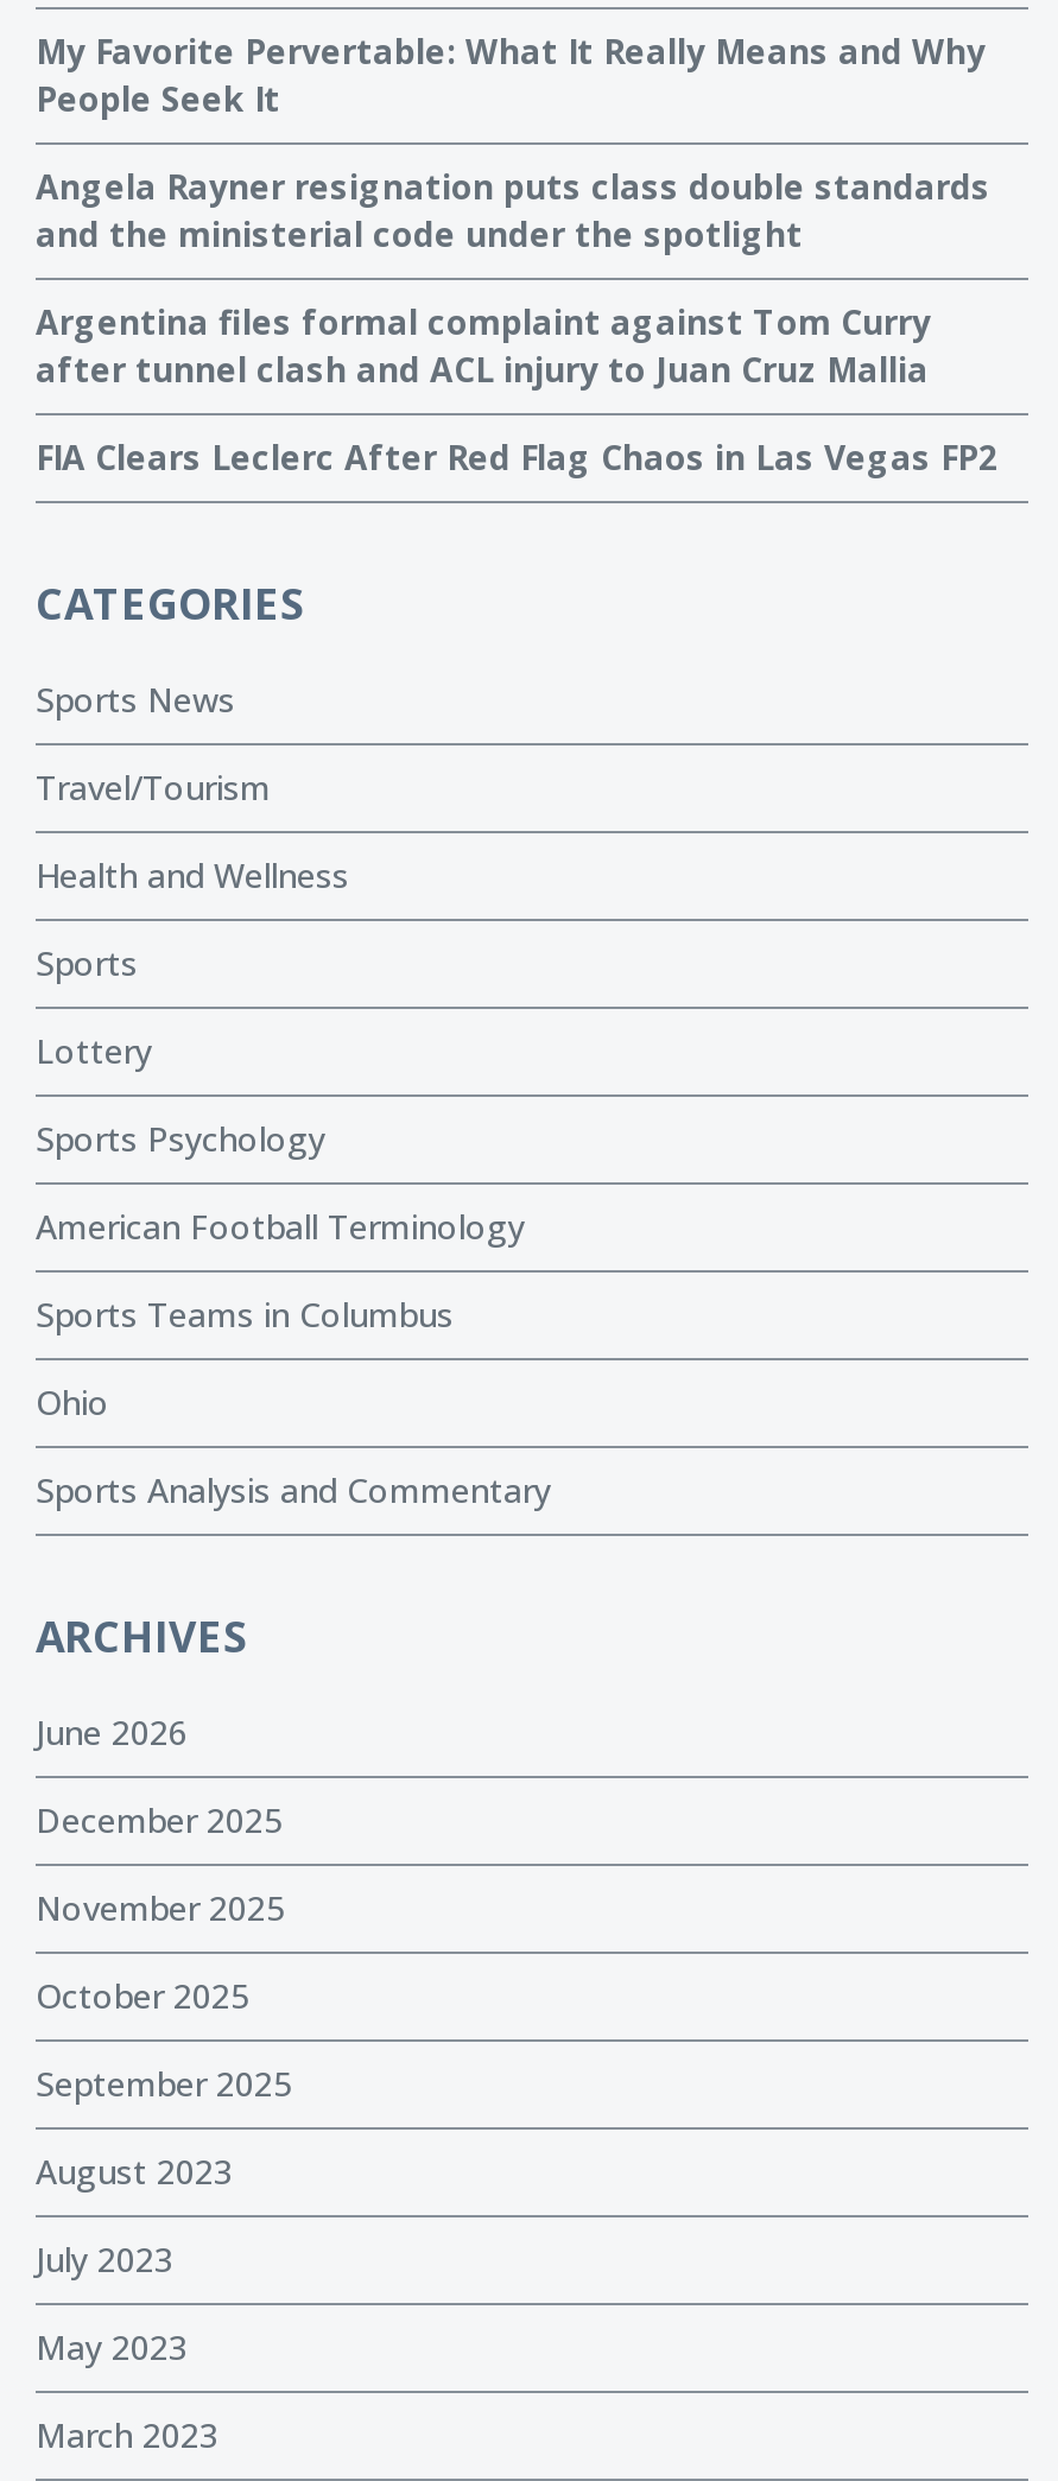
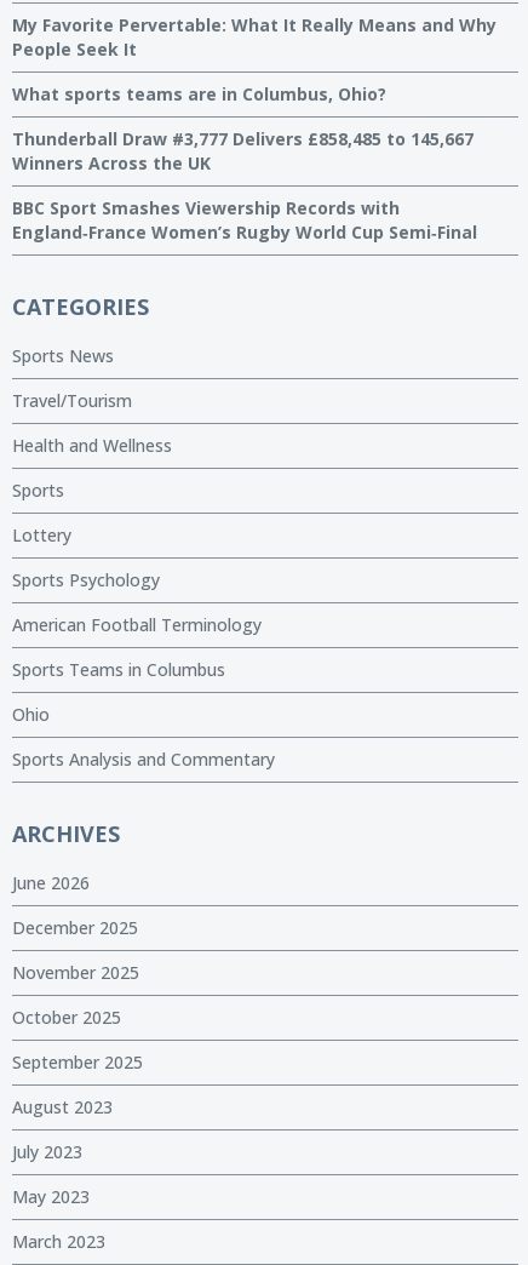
[36,163,990,255] Angela Rayner resignation puts class double standards | and the ministerial code under the spotlight -> [12,82,386,105] What sports teams are in Columbus, Ohio?
[36,298,931,391] Argentina files formal complaint against Tom Curry | after tunnel clash and ACL injury to Juan Cruz Mallia -> [12,127,474,174] Thunderball Draw #3,777 Delivers £858,485 to 145,667 | Winners Across the UK
[36,433,997,478] FIA Clears Leclerc After Red Flag Chaos in Las Vegas FP2 -> [12,196,477,243] BBC Sport Smashes Viewership Records with | England‑France Women’s Rugby World Cup Semi‑Final

